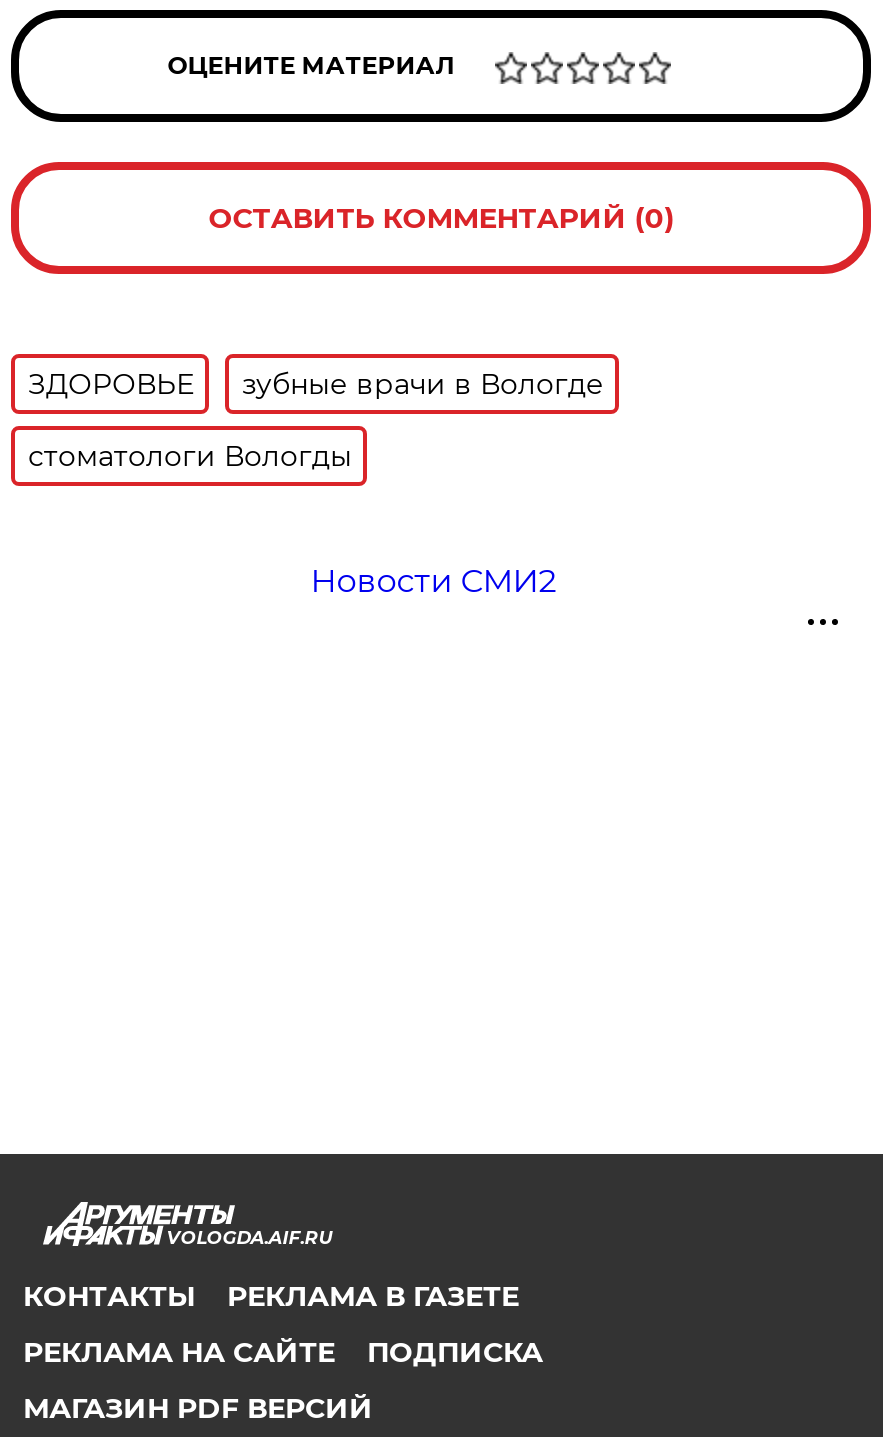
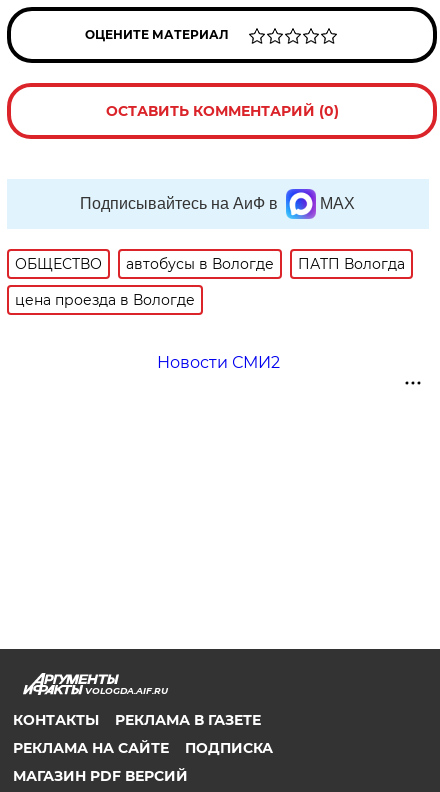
[28,366,604,474] ЗДОРОВЬЕ | зубные врачи в Вологде | стоматологи Вологды -> [15,195,405,309] Подписывайтесь на АиФ в | MAX | ОБЩЕСТВО | автобусы в Вологде | ПАТП Вологда | цена проезда в Вологде

